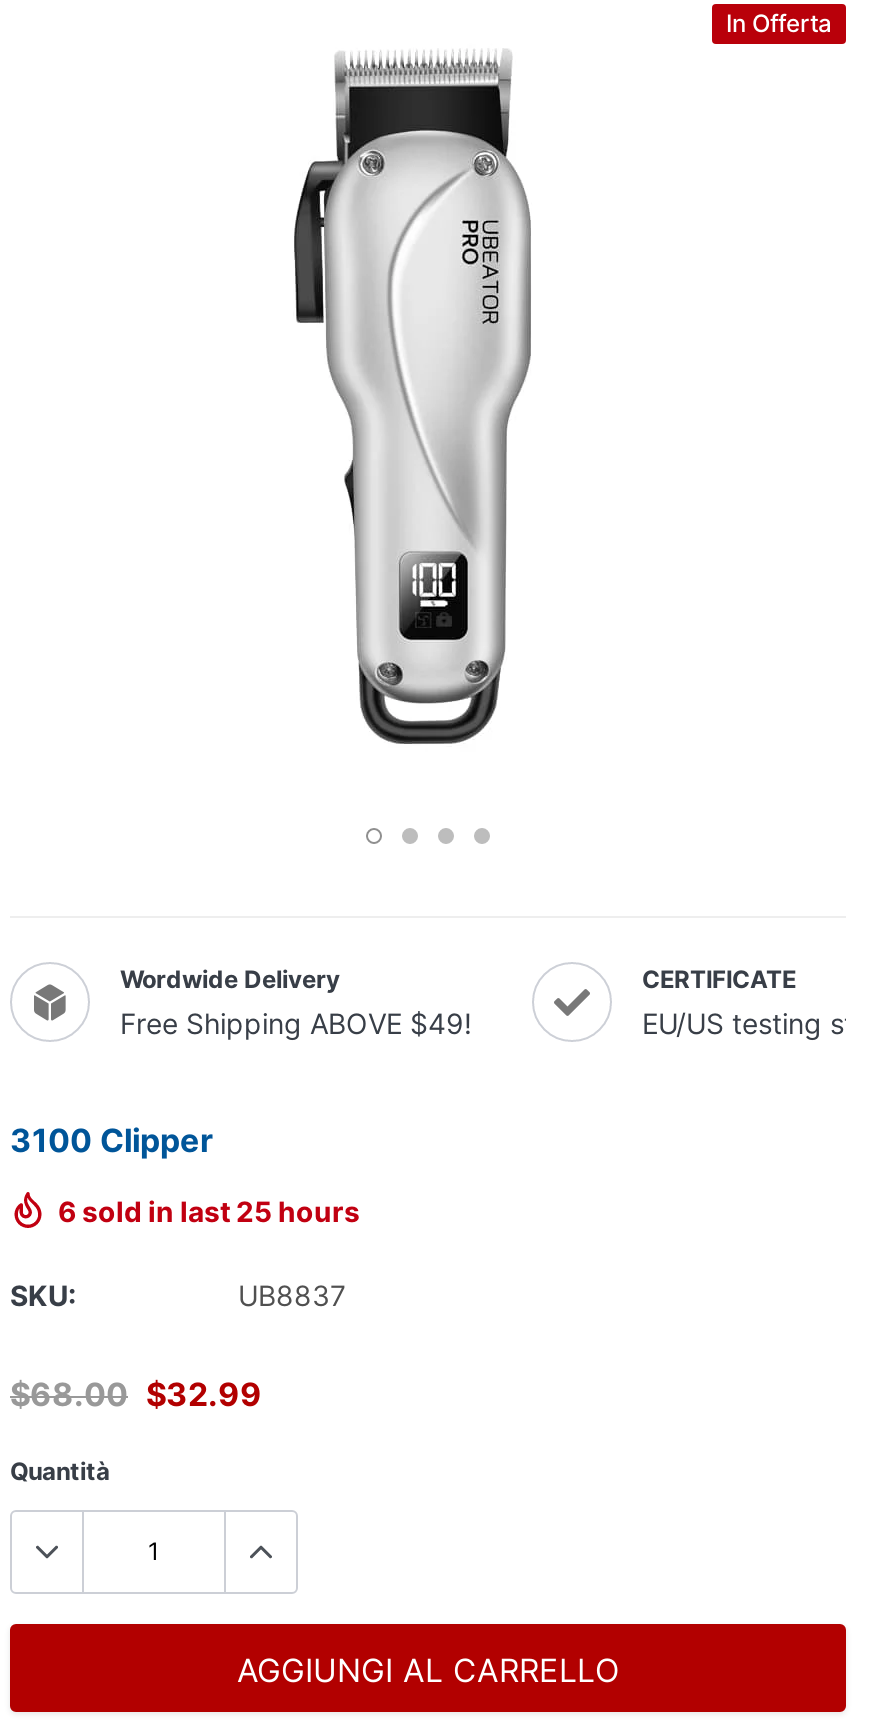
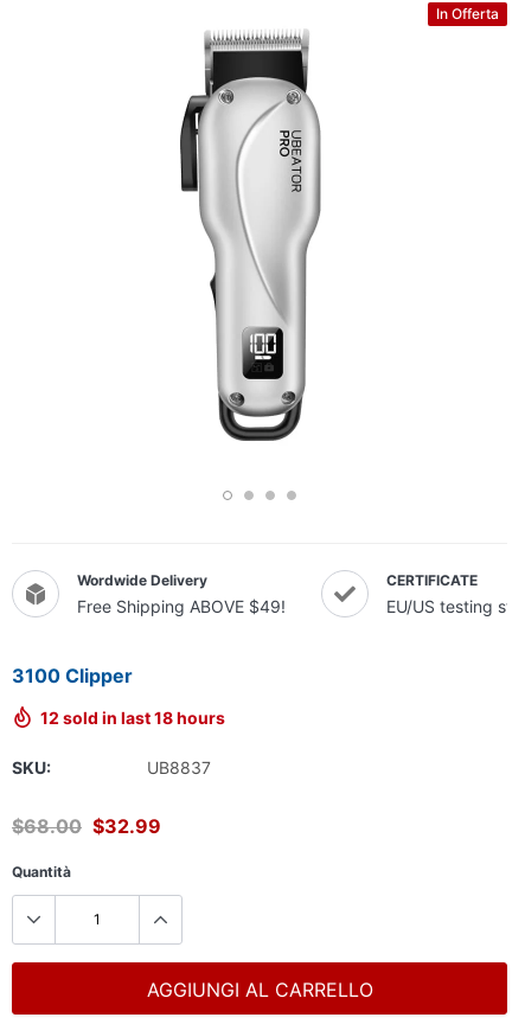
[58,1194,360,1228] 6 sold in last 25 hours -> [40,708,225,728] 12 sold in last 18 hours

